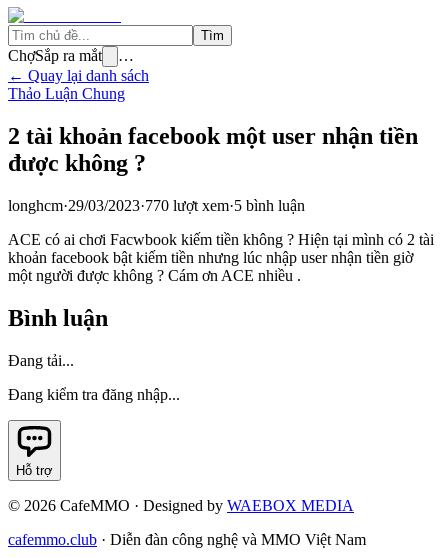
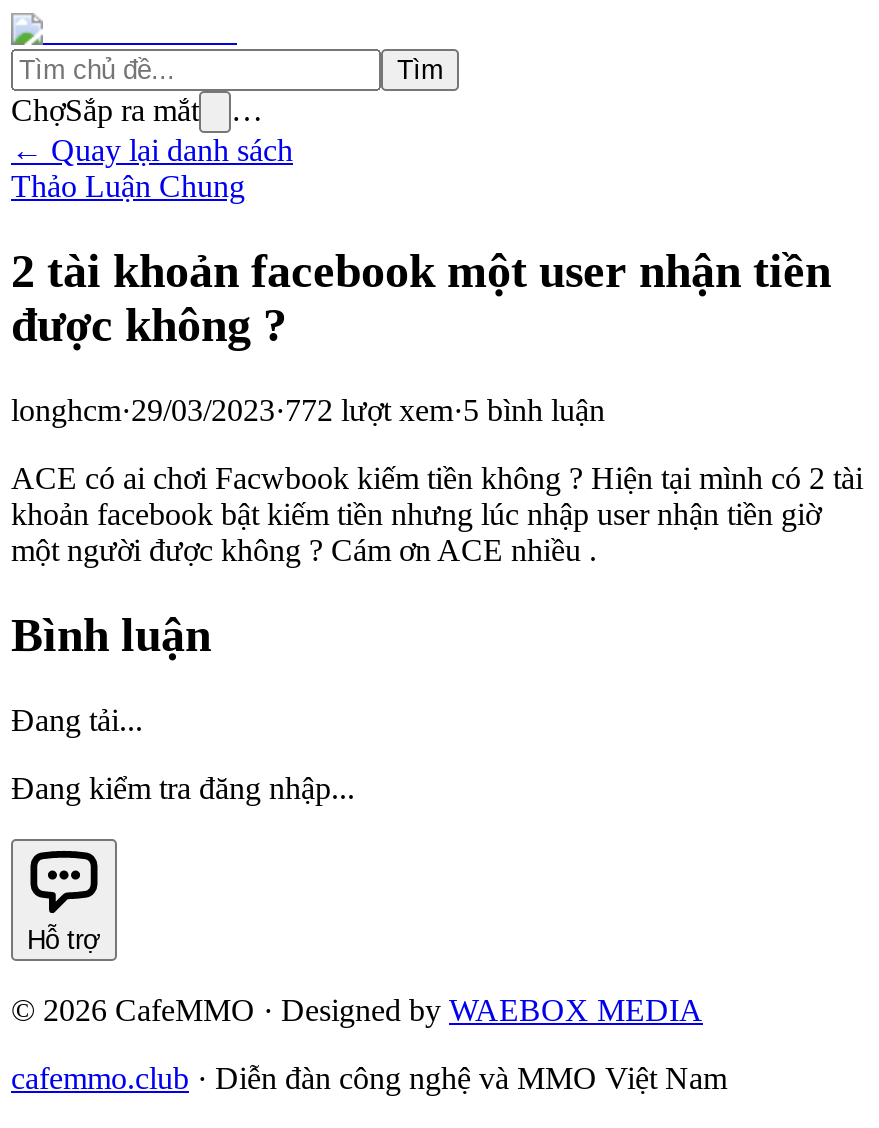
[8,197,305,214] longhcm·29/03/2023·770 lượt xem·5 bình luận -> [11,393,605,427] longhcm·29/03/2023·772 lượt xem·5 bình luận

